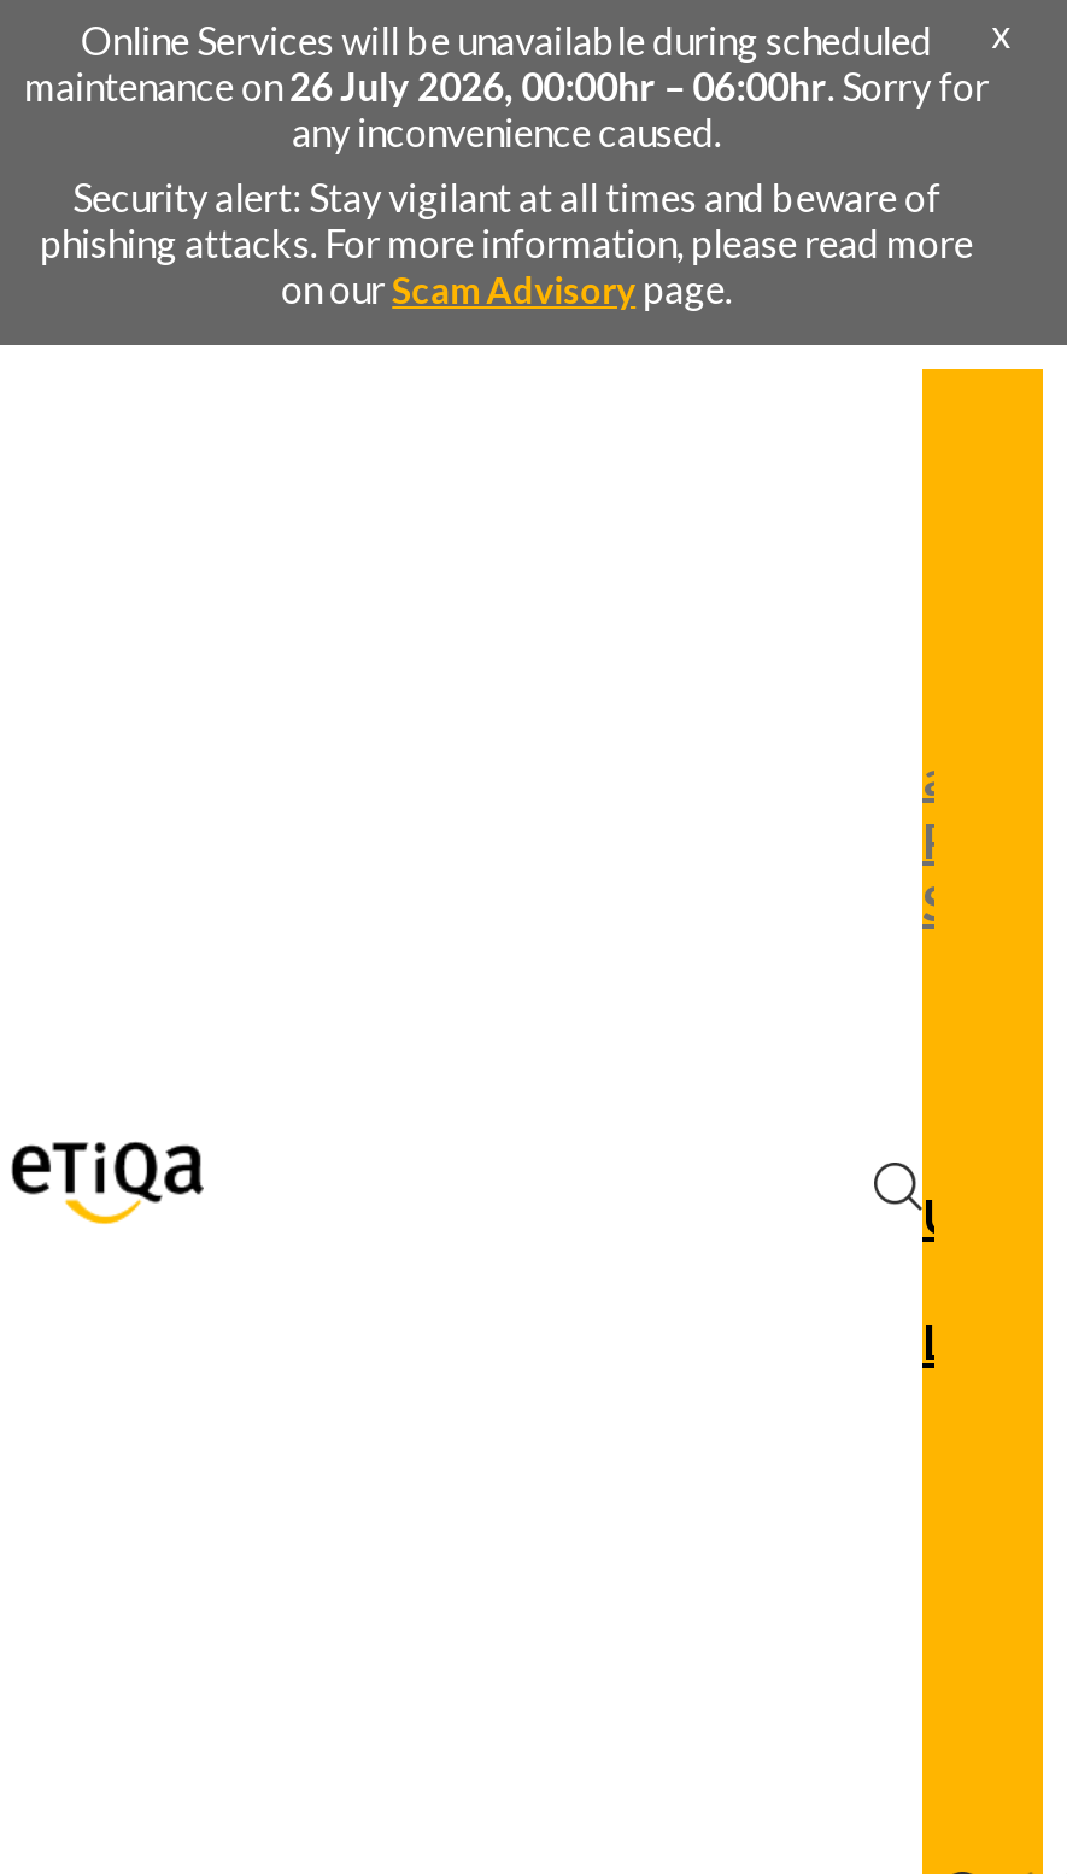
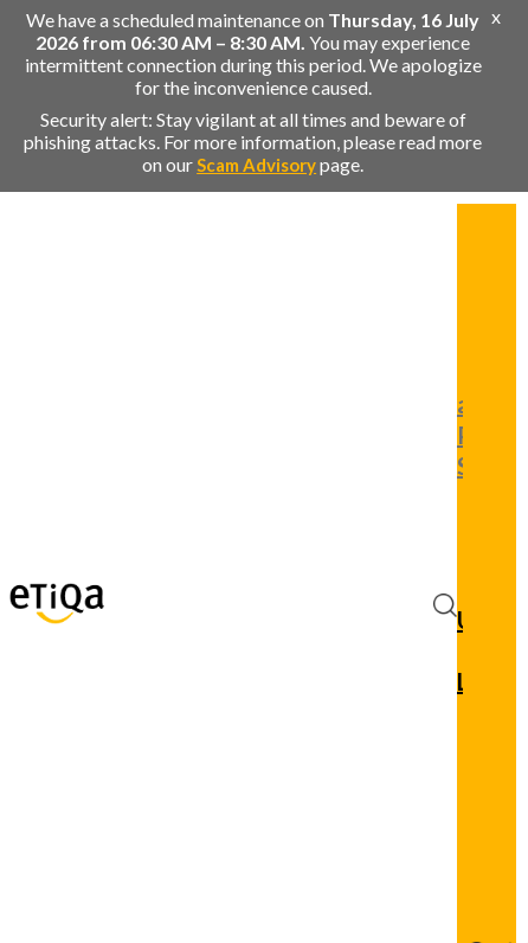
[24,17,989,154] Online Services will be unavailable during scheduled | maintenance on 26 July 2026, 00:00hr – 06:00hr. Sorry for | any inconvenience caused. -> [24,8,481,98] We have a scheduled maintenance on Thursday, 16 July | 2026 from 06:30 AM – 8:30 AM. You may experience | intermittent connection during this period. We apologize | for the inconvenience caused.

